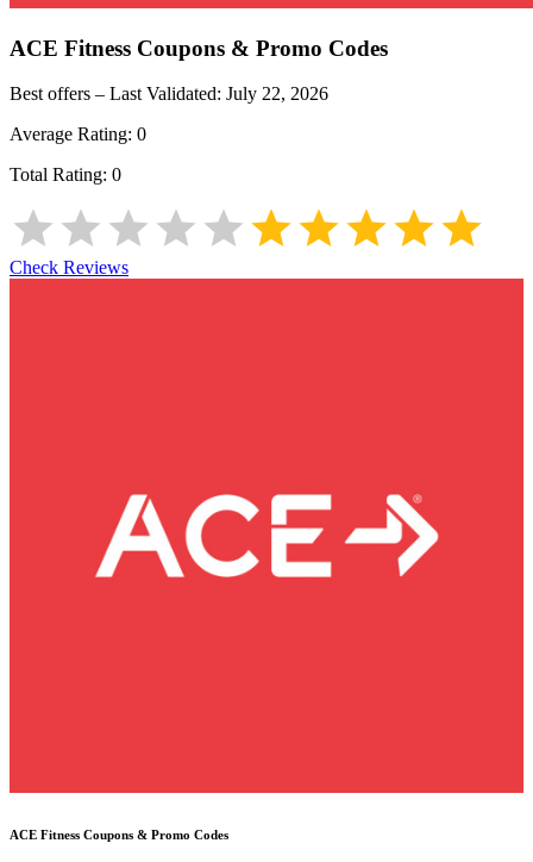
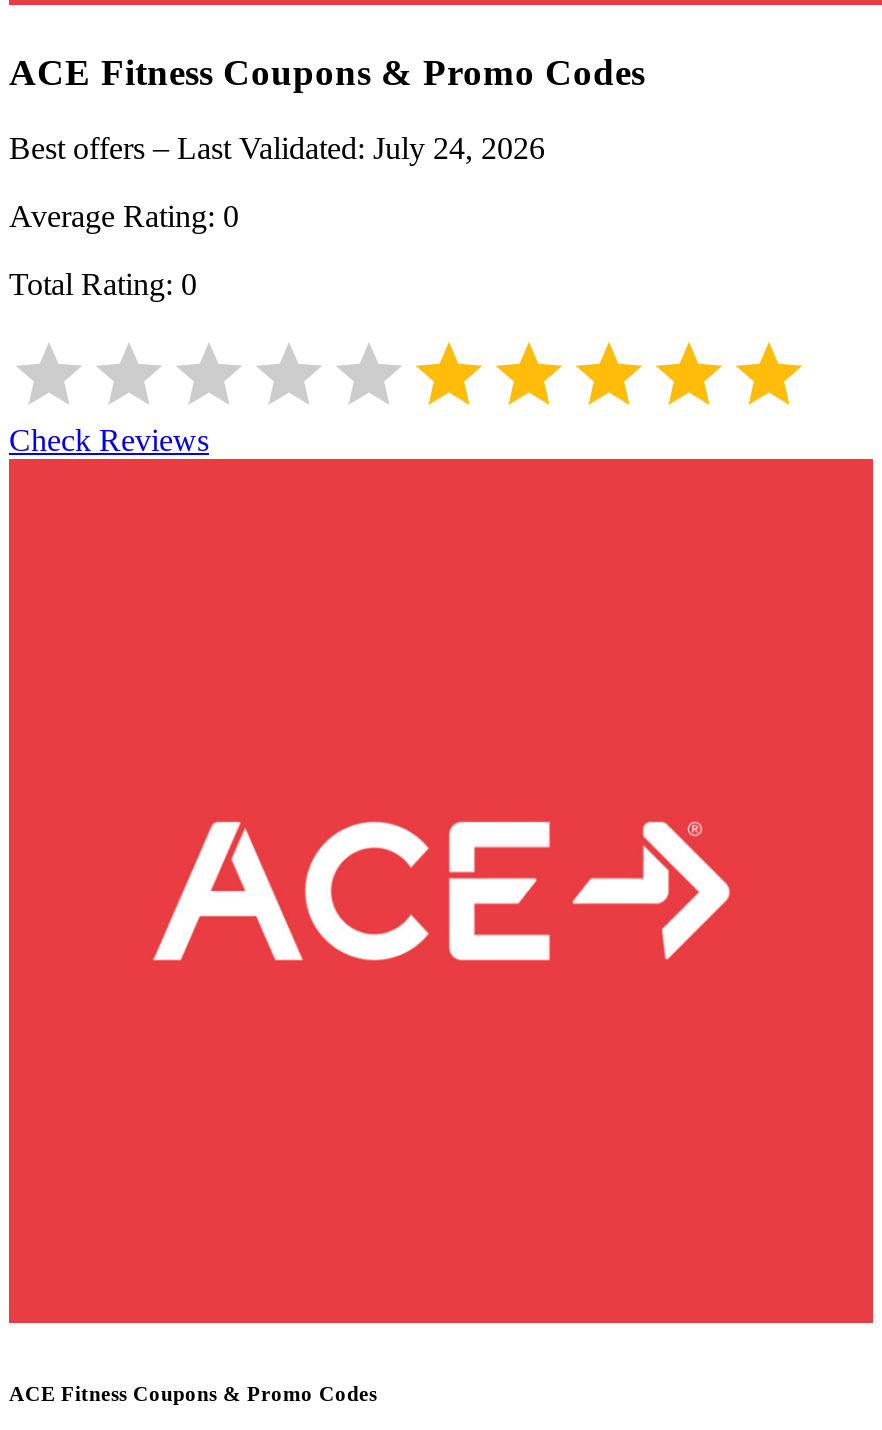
[10,84,328,104] Best offers – Last Validated: July 22, 2026 -> [9,132,545,166] Best offers – Last Validated: July 24, 2026

